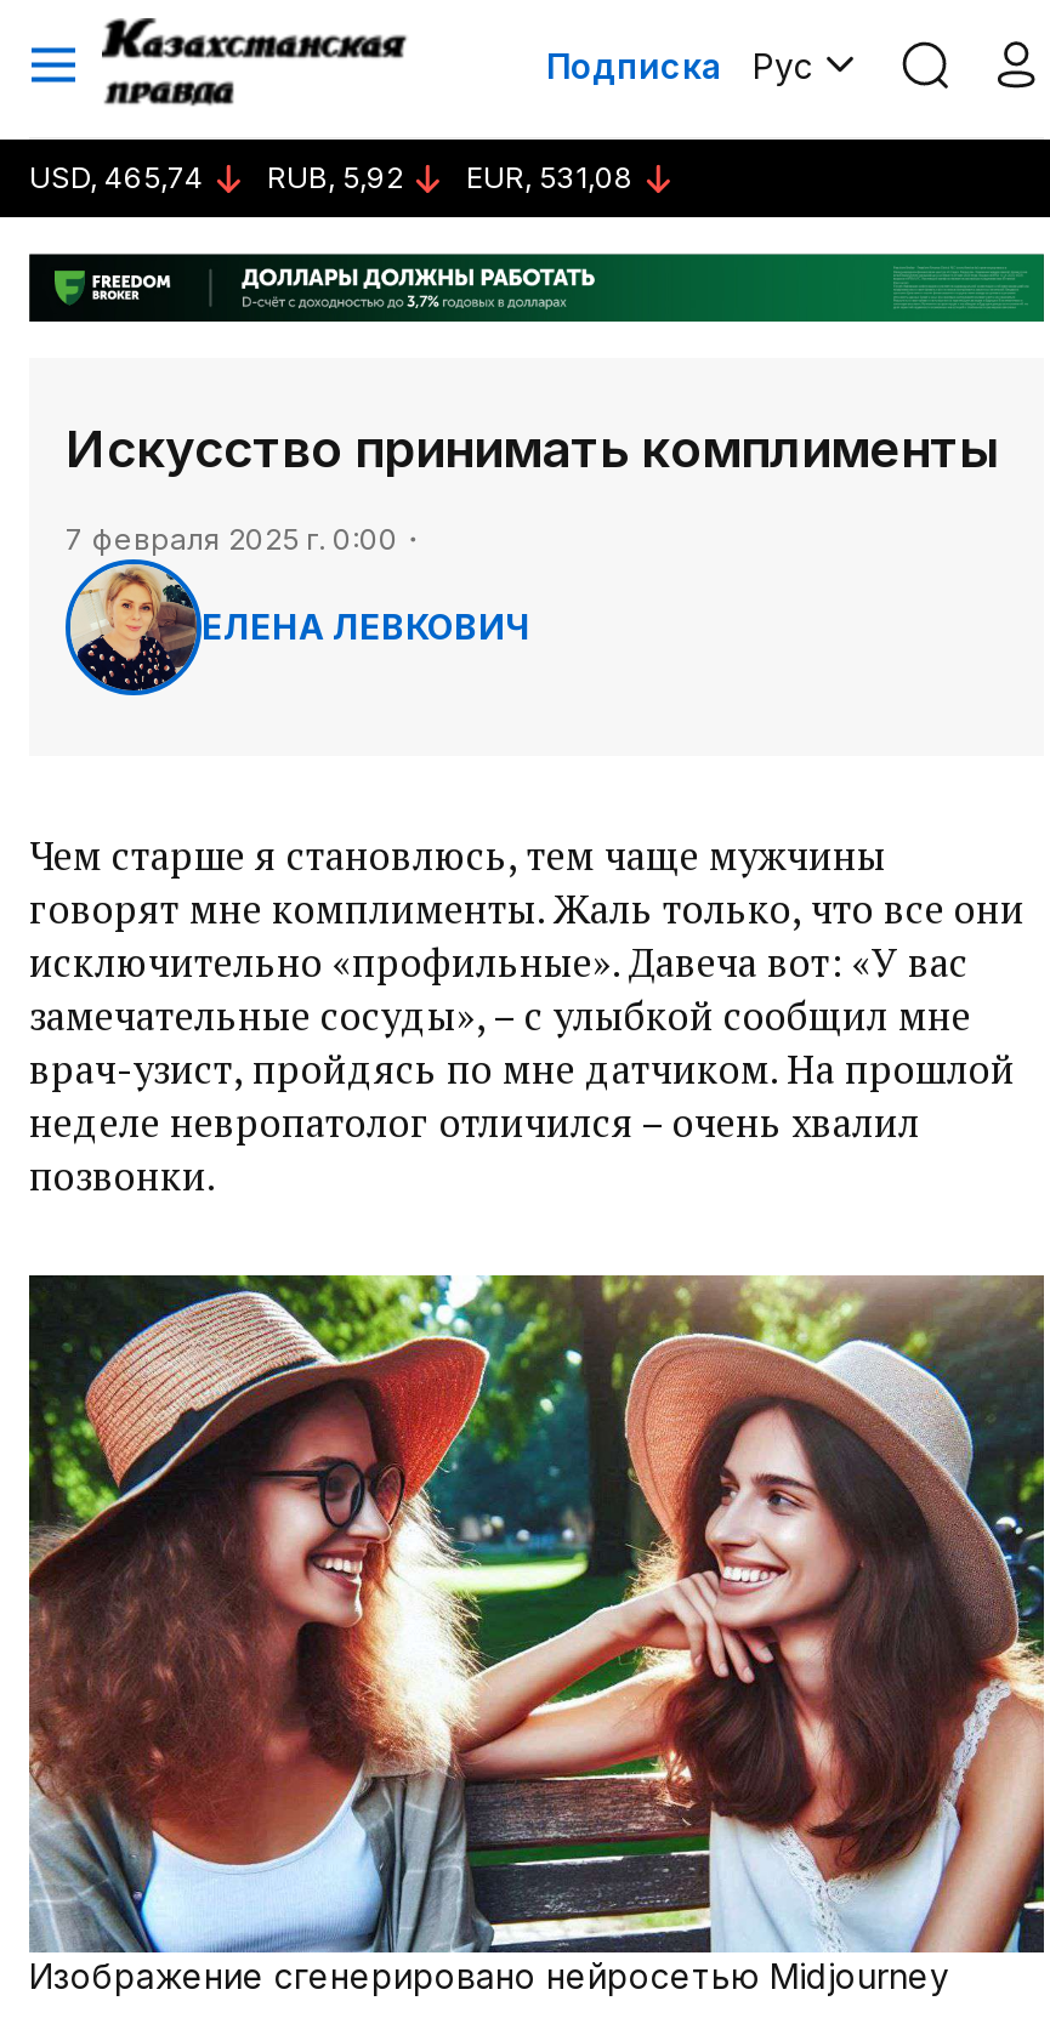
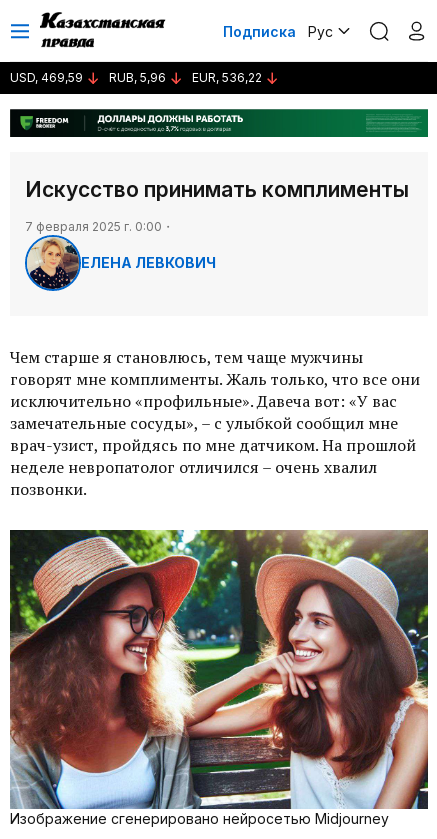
[29,159,204,195] USD, 465,74 -> [10,70,83,85] USD, 469,59
[267,159,403,195] RUB, 5,92 -> [109,70,166,85] RUB, 5,96
[466,159,634,195] EUR, 531,08 -> [192,70,262,85] EUR, 536,22

